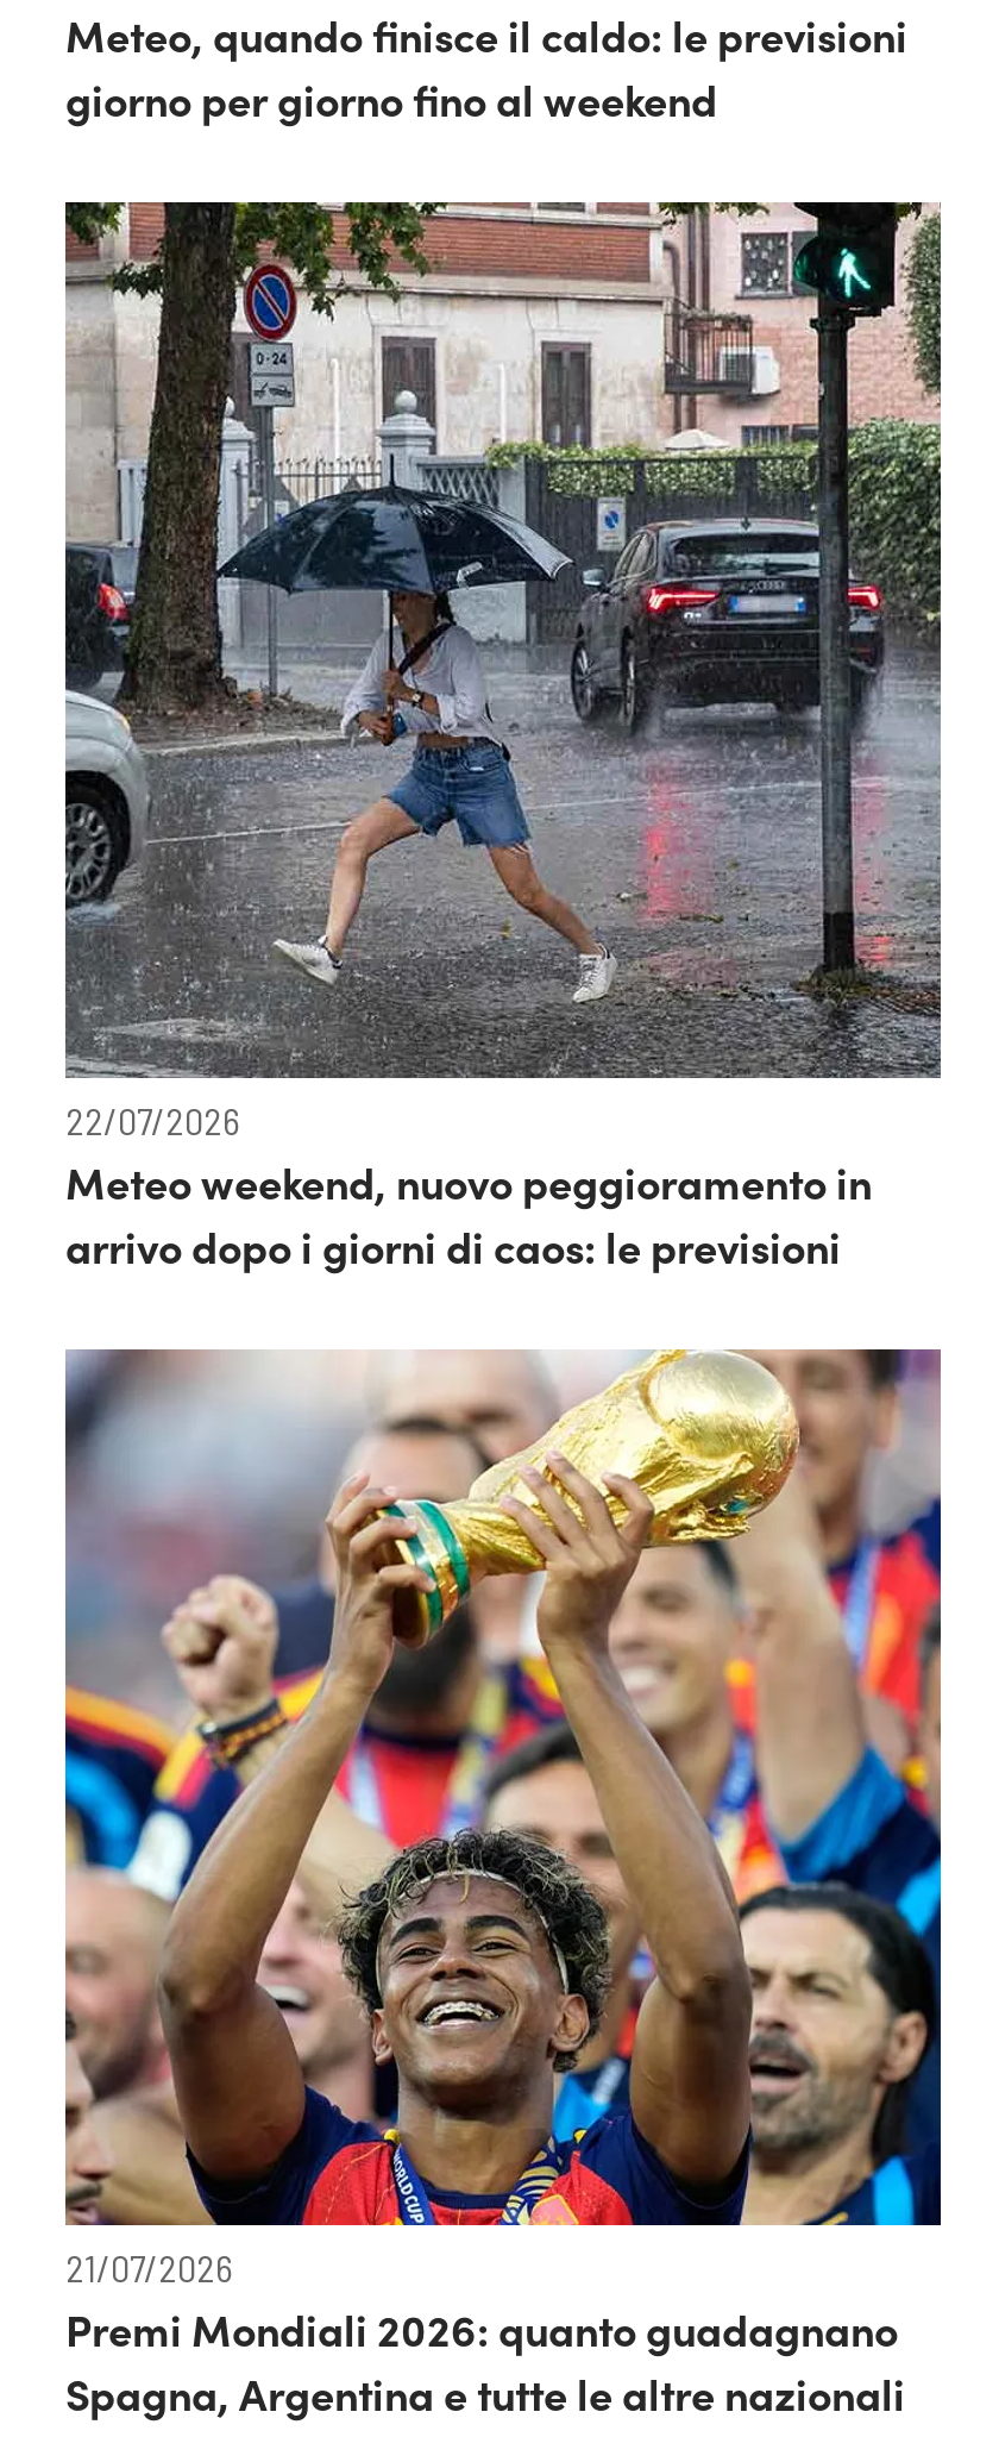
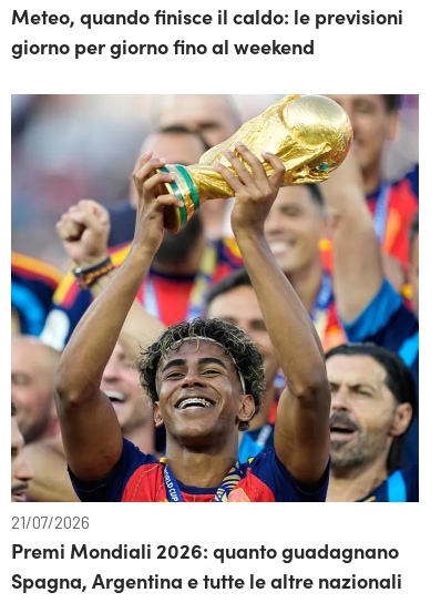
[63,200,943,1276] [image] | 22/07/2026 | Meteo weekend, nuovo peggioramento in | arrivo dopo i giorni di caos: le previsioni -> none

